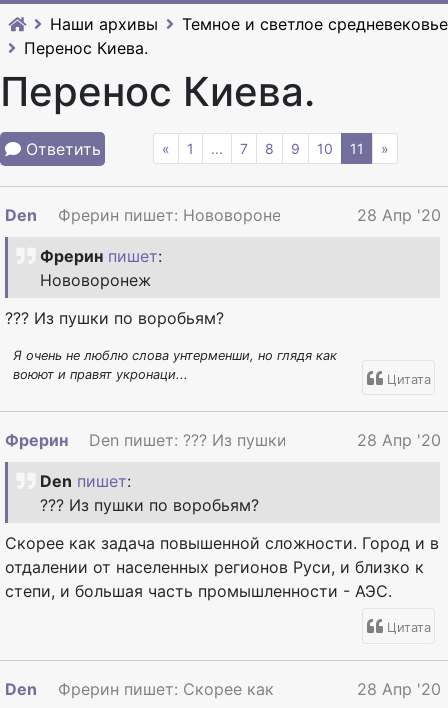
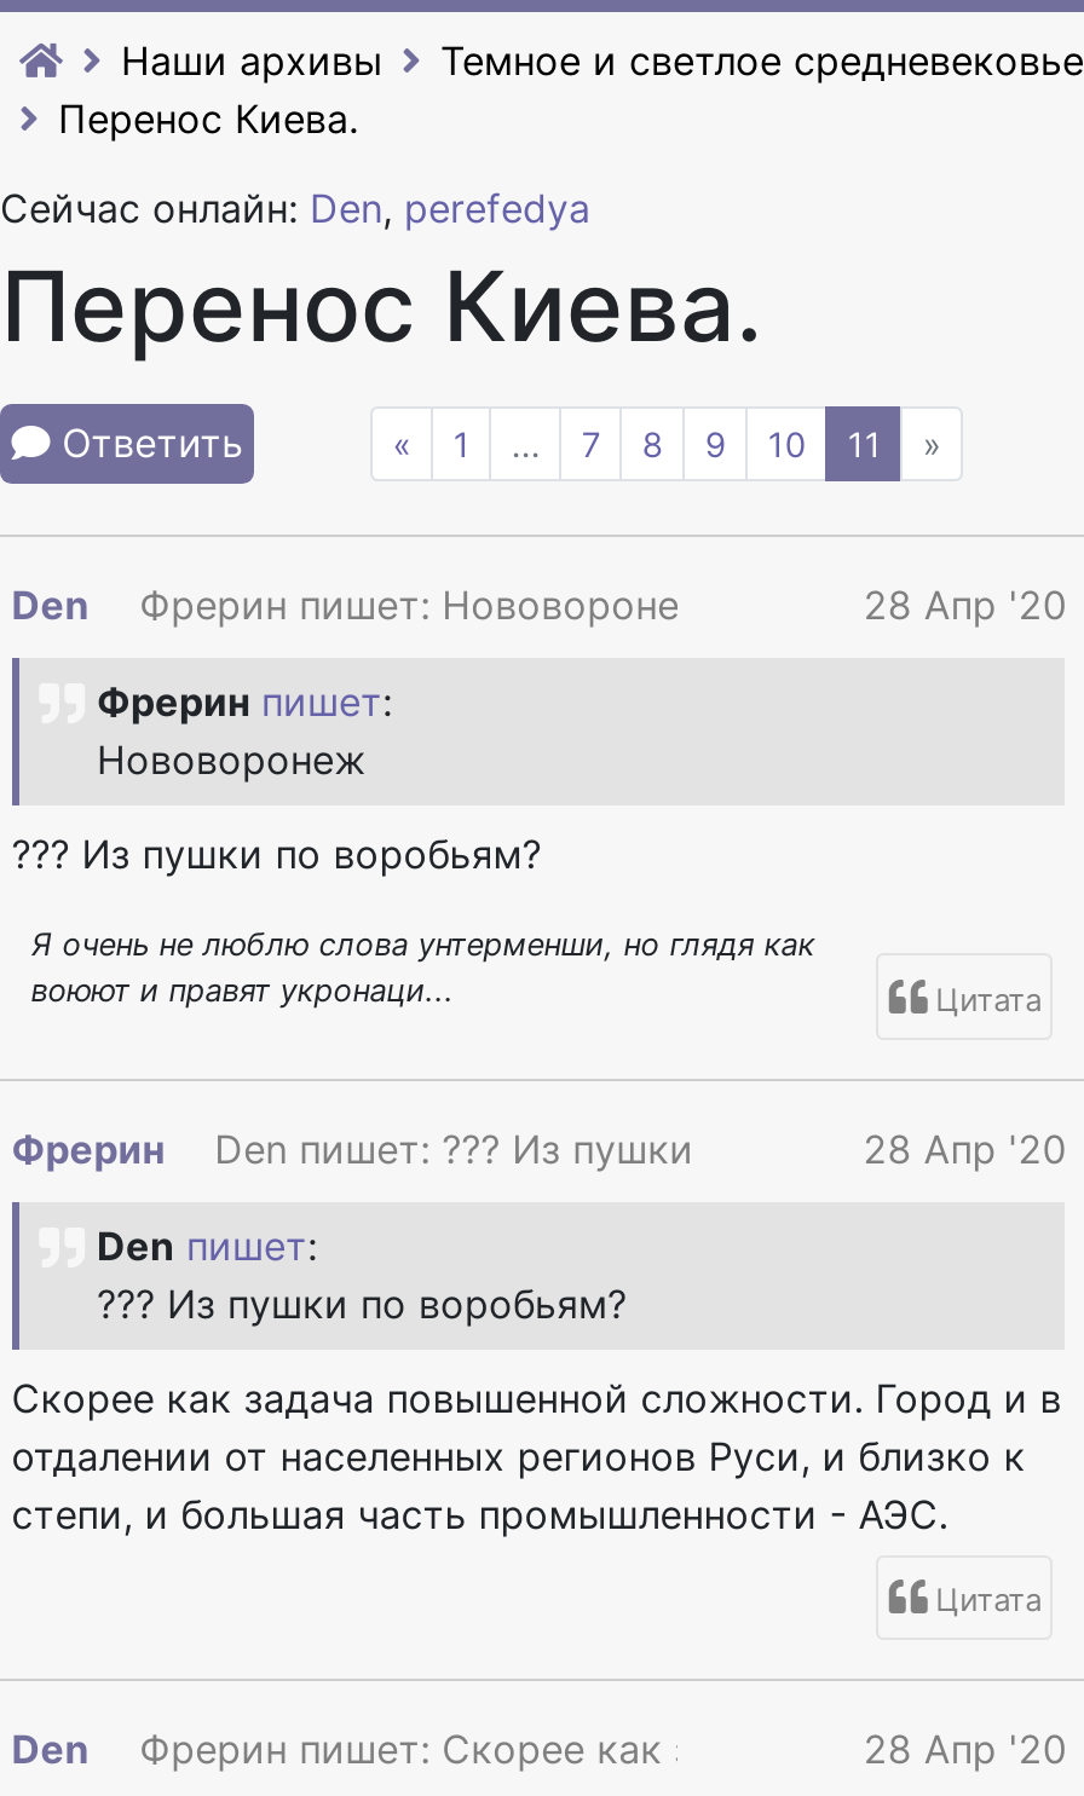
none -> [0,183,590,232] Сейчас онлайн: Den, perefedya

